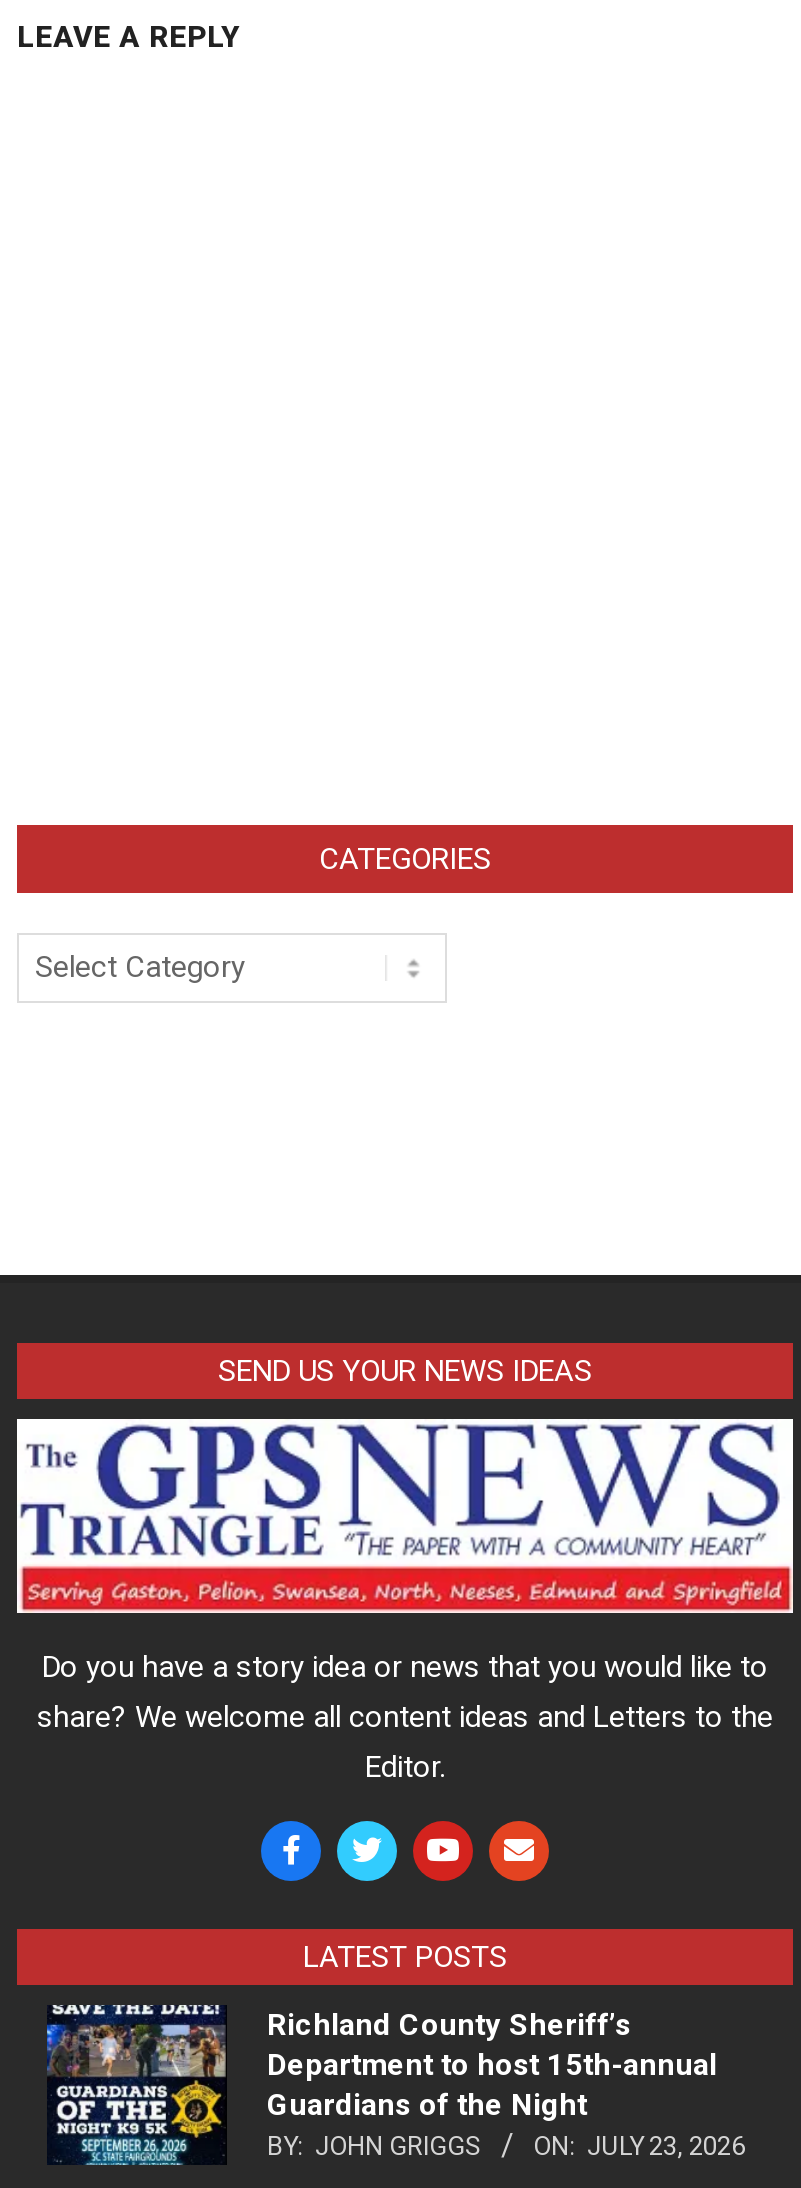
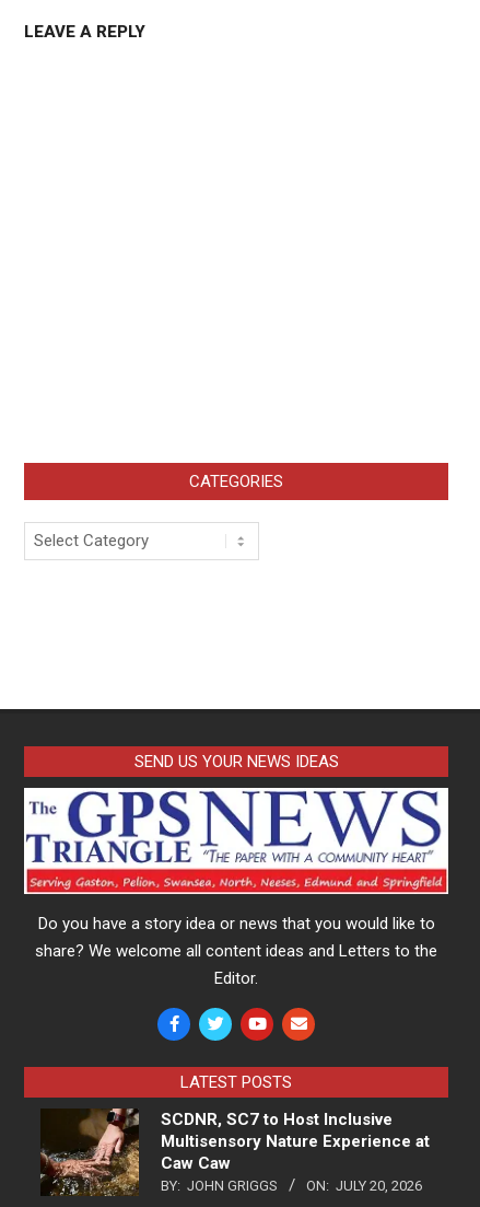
[45,2002,717,2166] [image] | Richland County Sheriff’s | Department to host 15th-annual | Guardians of the Night -> [39,1107,430,1196] [image] | SCDNR, SC7 to Host Inclusive | Multisensory Nature Experience at | Caw Caw
[267,2131,745,2161] BY: JOHN GRIGGS ON: JULY 23, 2026 -> [161,1177,422,1193] BY: JOHN GRIGGS ON: JULY 20, 2026

